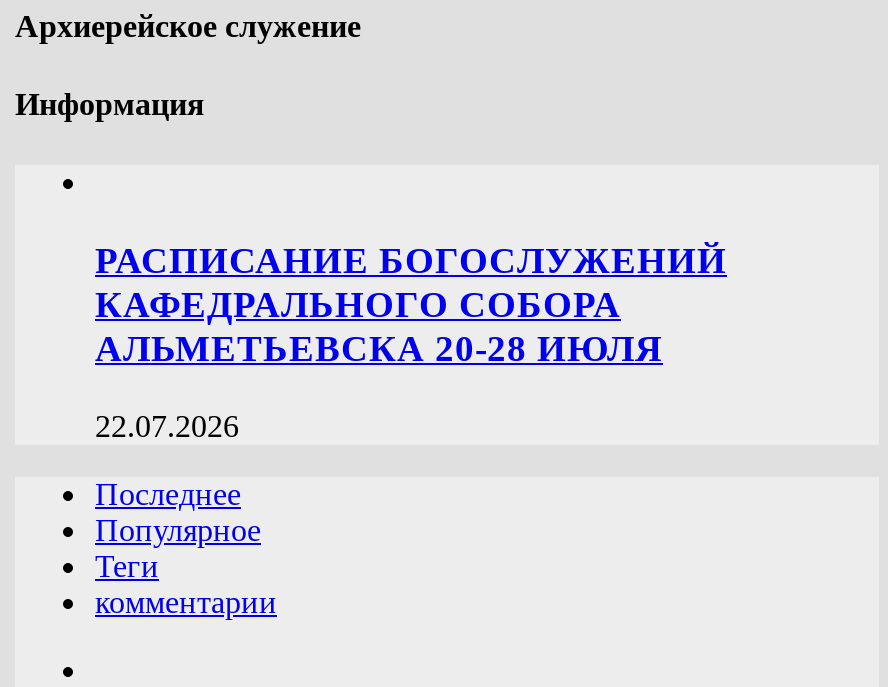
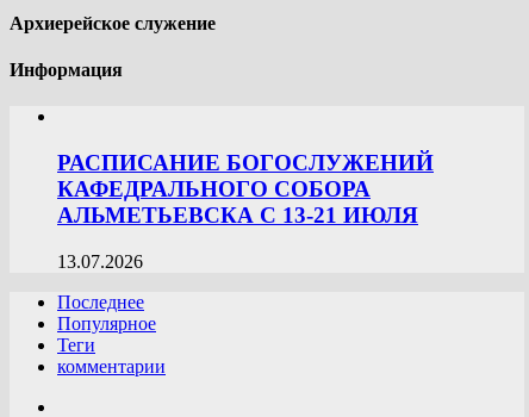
[95,327,663,369] АЛЬМЕТЬЕВСКА 20-28 ИЮЛЯ -> [57,203,418,228] АЛЬМЕТЬЕВСКА С 13-21 ИЮЛЯ
[95,409,239,443] 22.07.2026 -> [57,251,143,272] 13.07.2026

